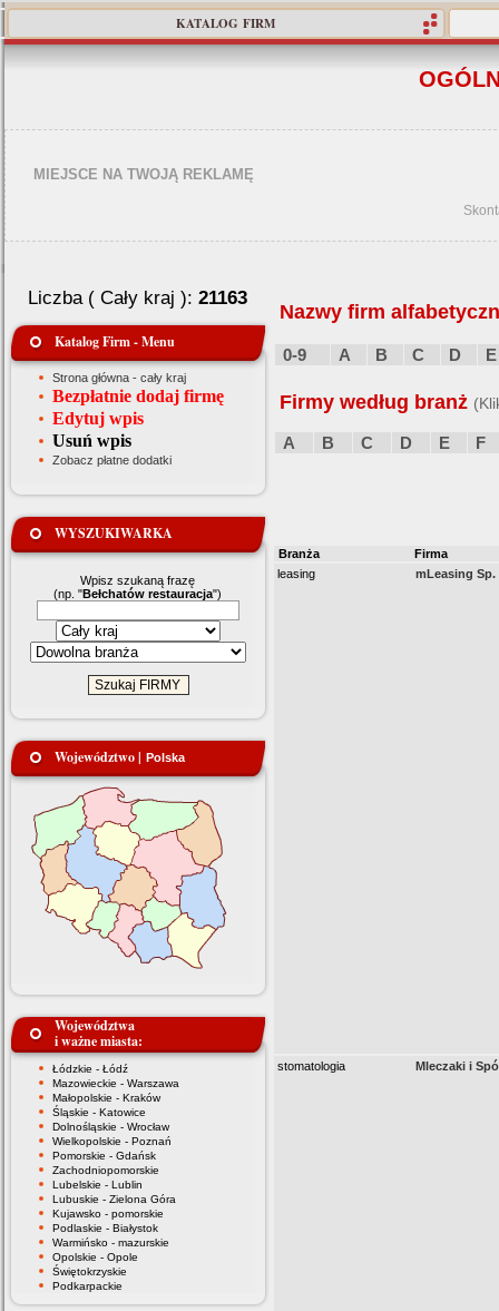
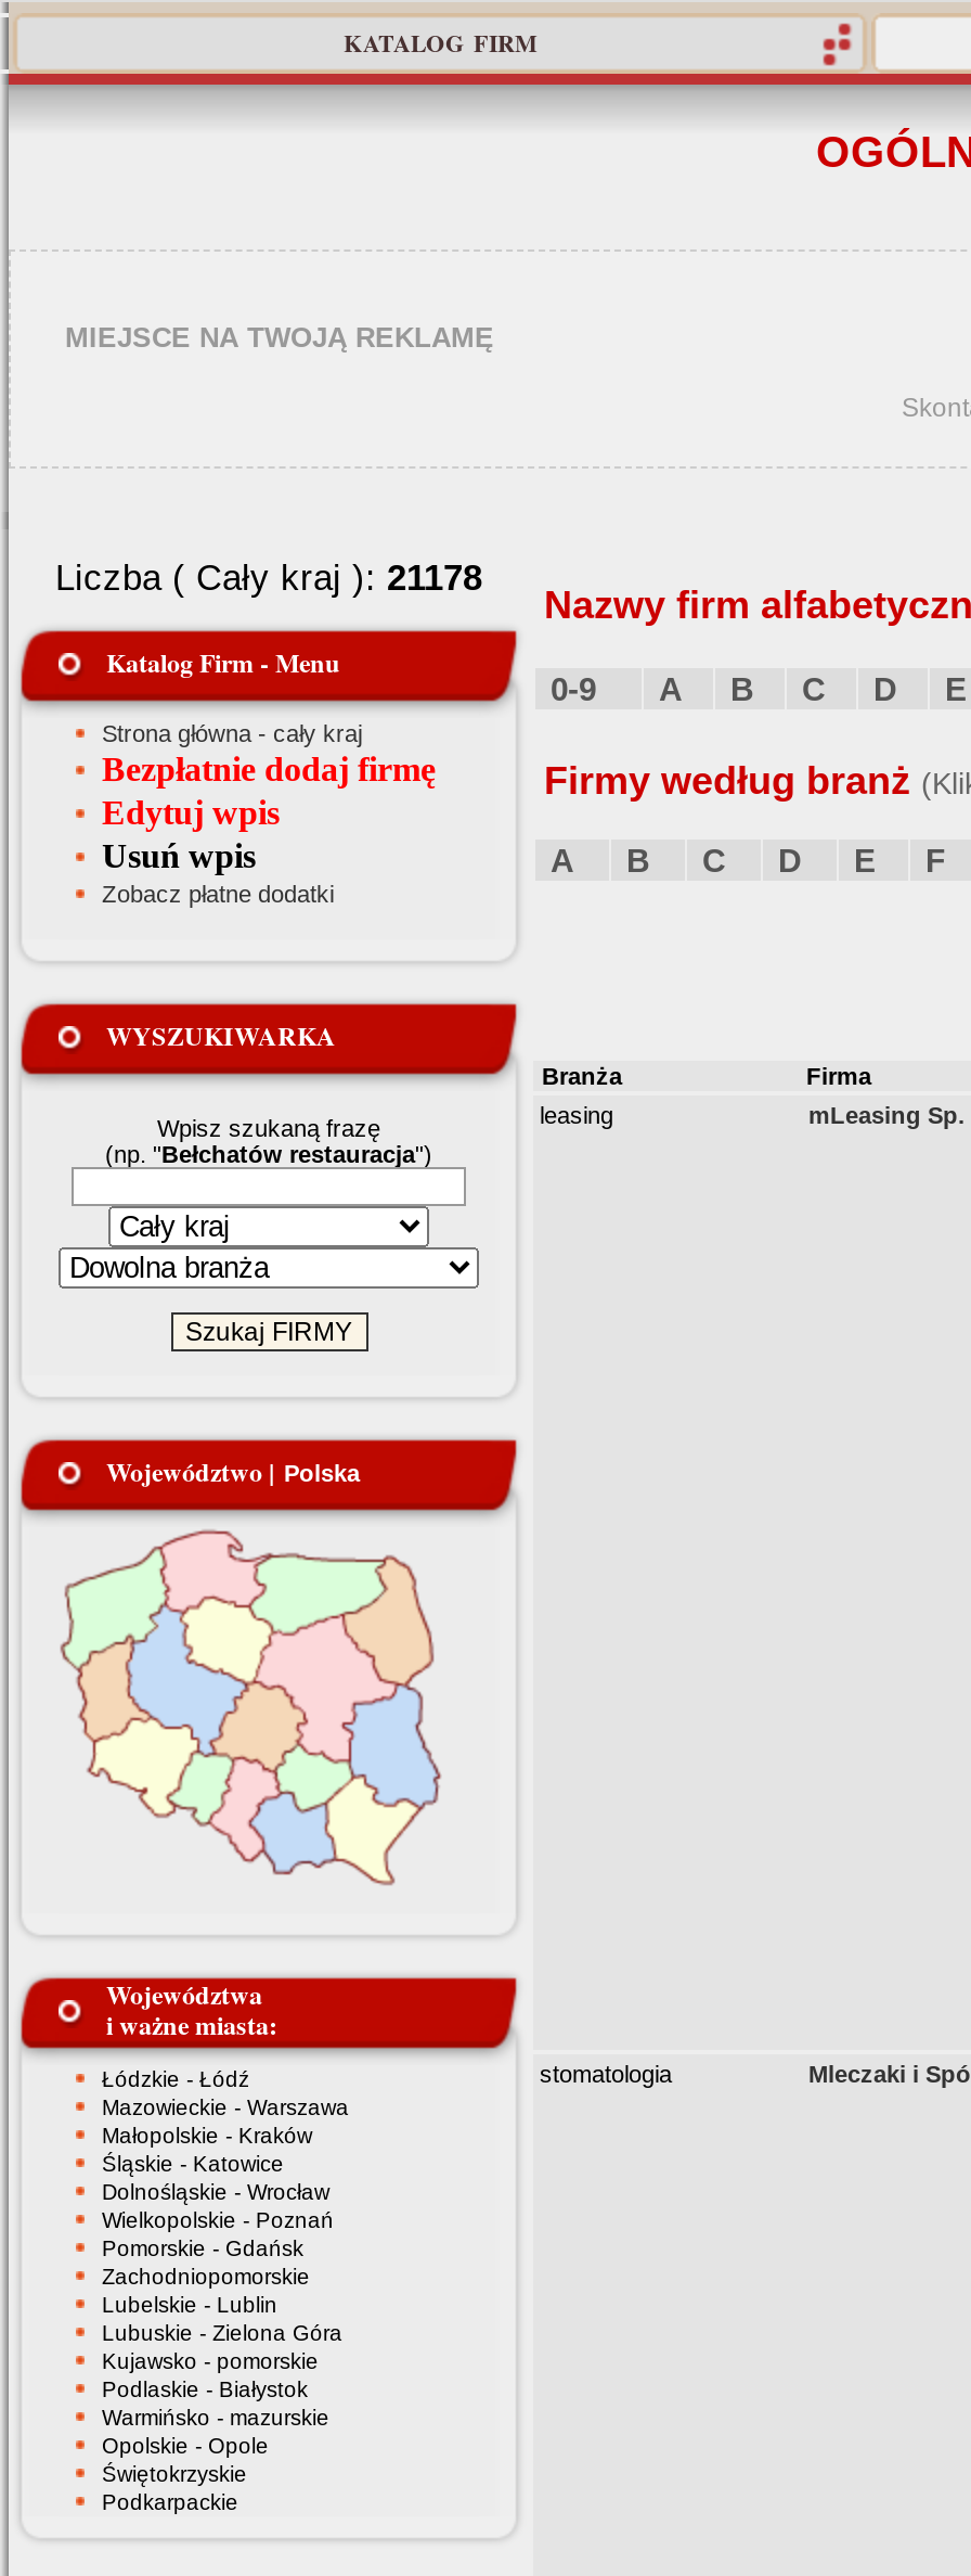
[28,287,248,307] Liczba ( Cały kraj ): 21163 -> [55,558,482,597] Liczba ( Cały kraj ): 21178

